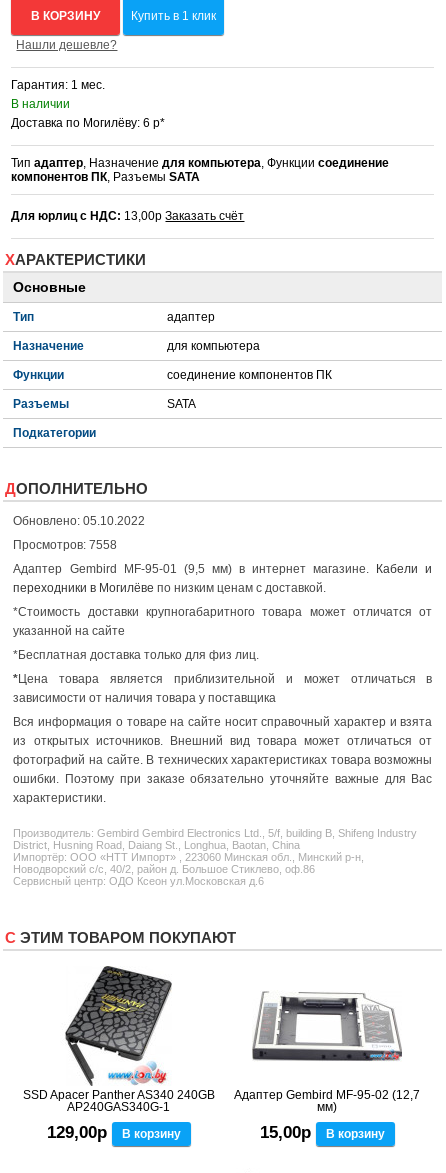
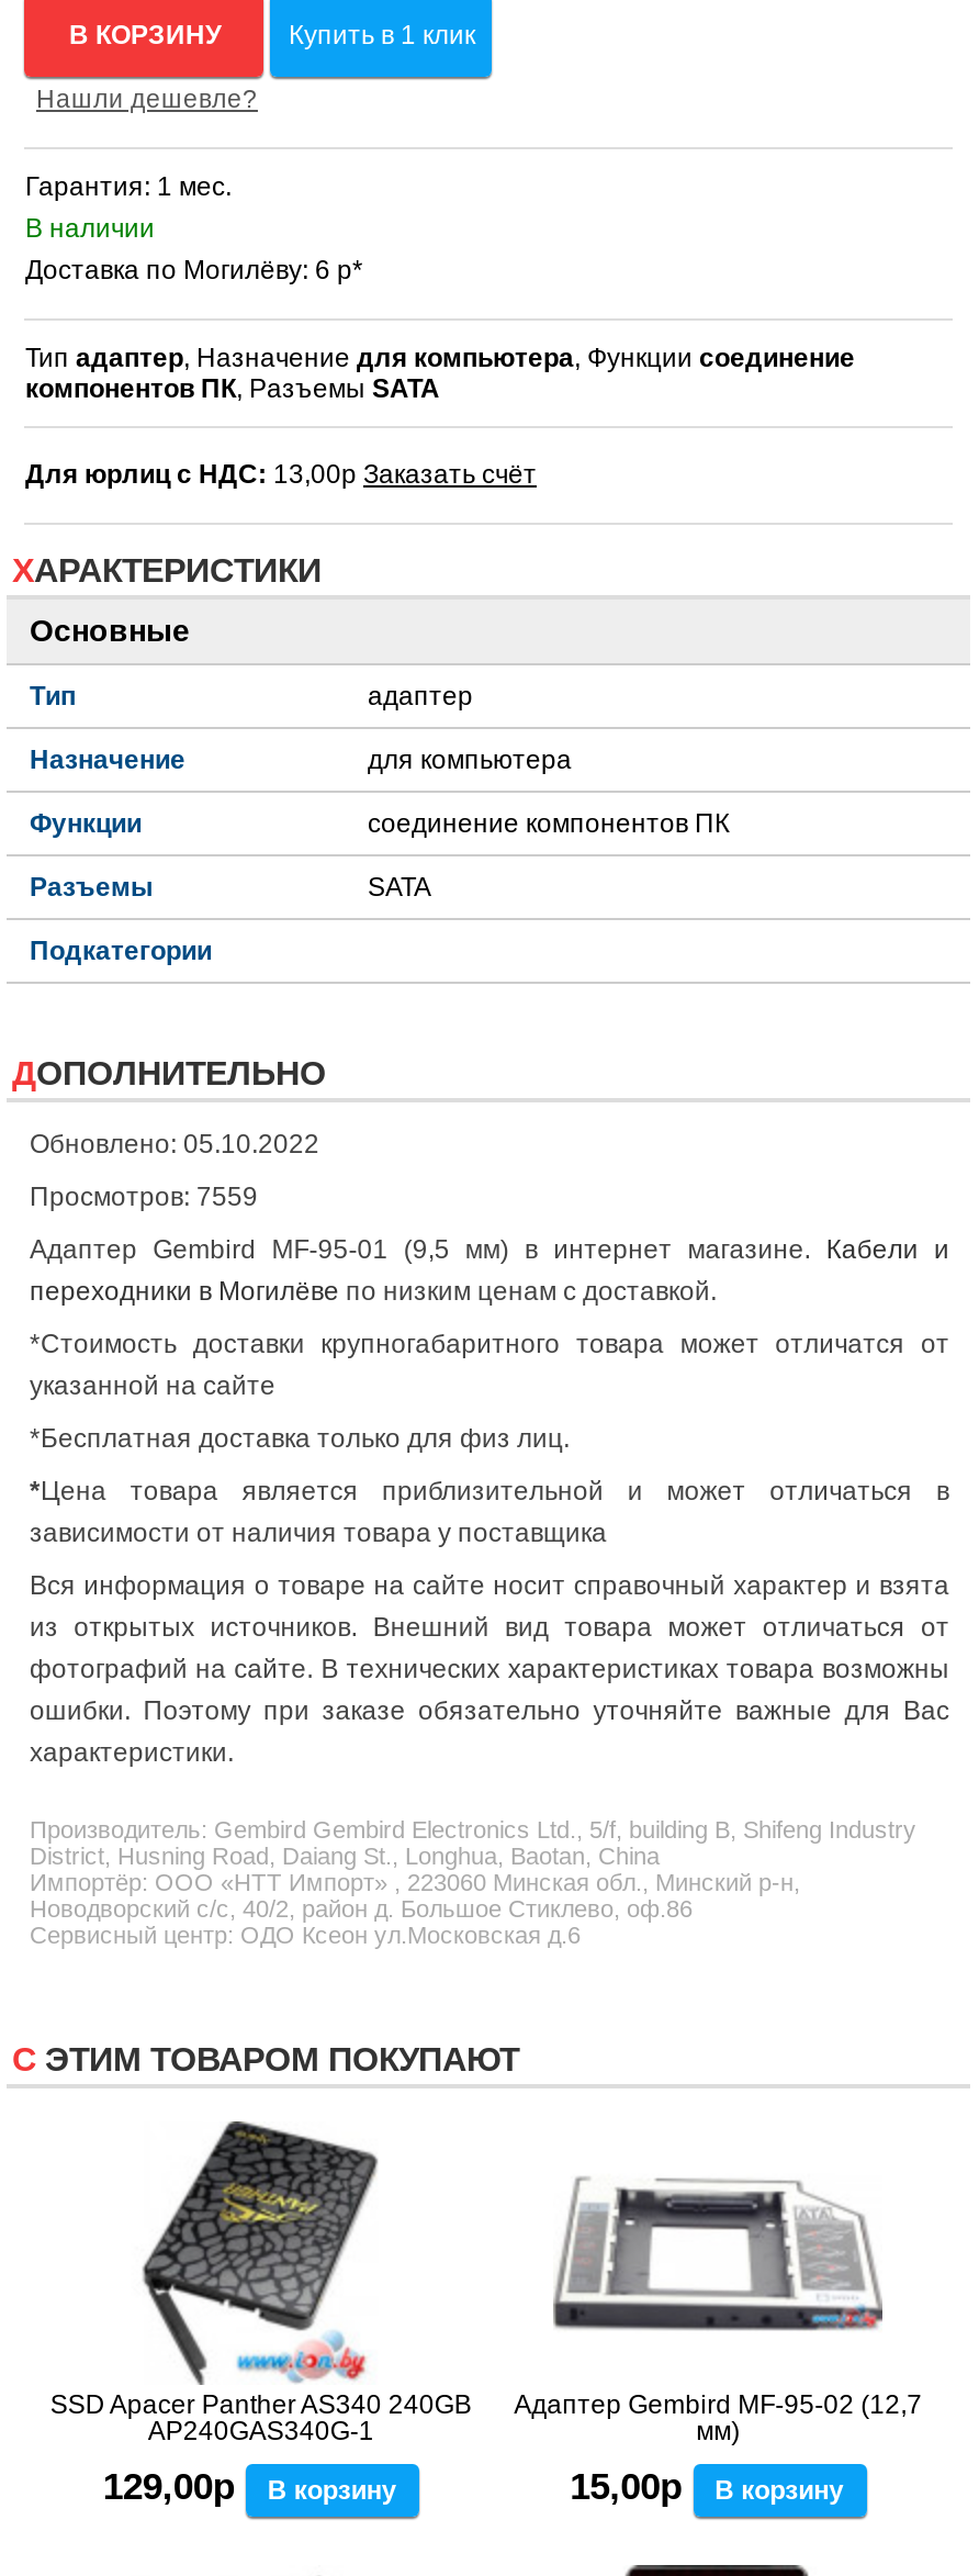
[13,538,117,552] Просмотров: 7558 -> [30,1181,258,1212] Просмотров: 7559

